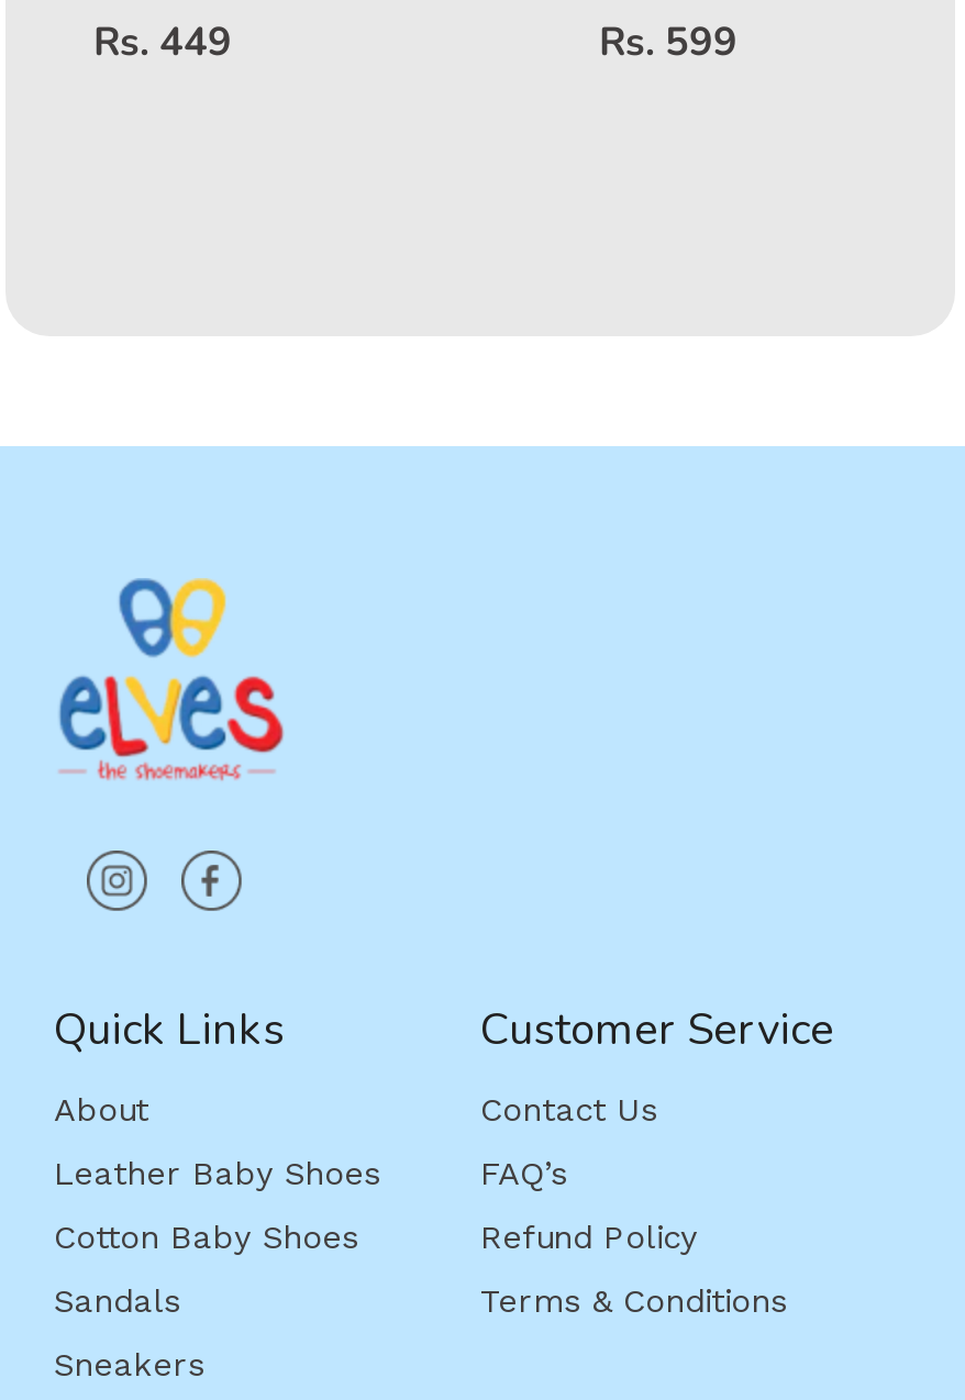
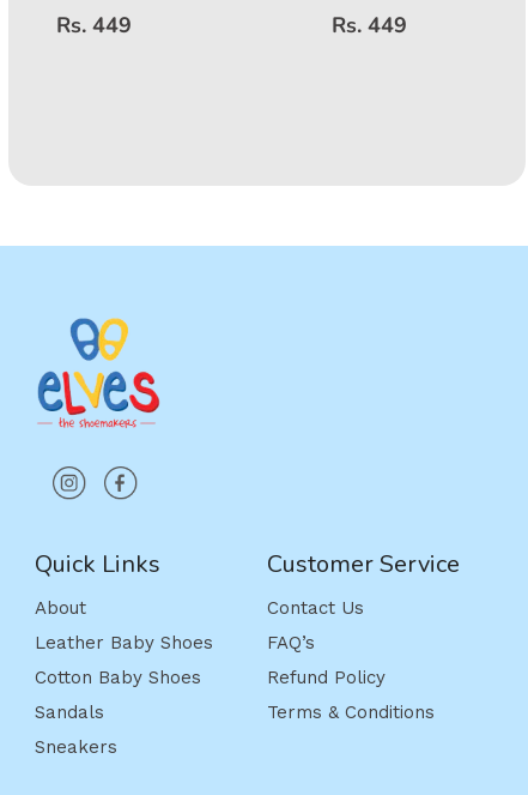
[599,15,737,68] Rs. 599 -> [332,11,407,40] Rs. 449

